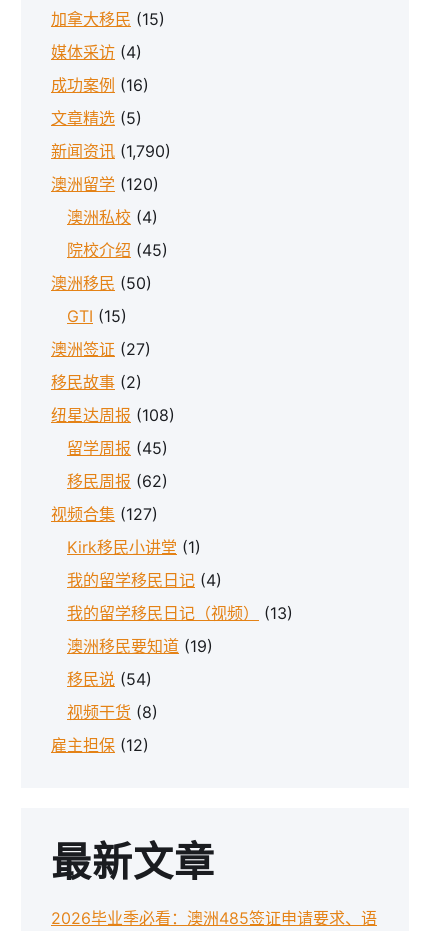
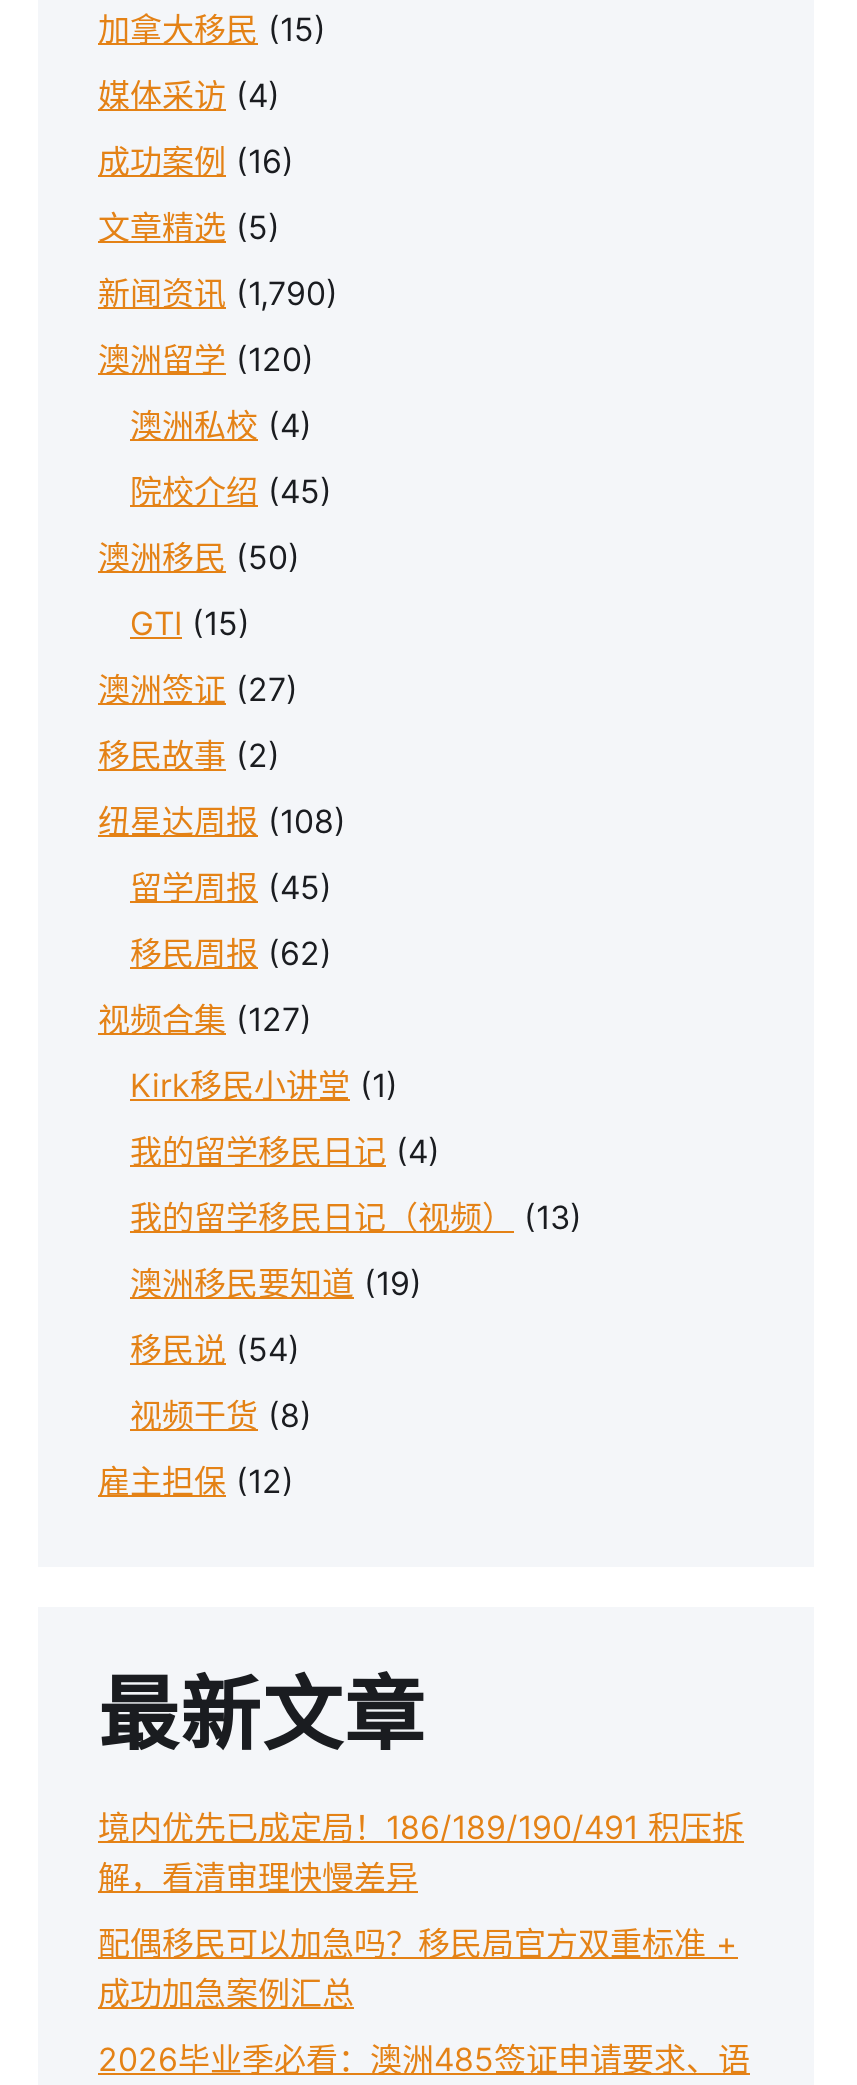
none -> [98,1807,744,2013] 境内优先已成定局！186/189/190/491 积压拆 | 解，看清审理快慢差异 | 配偶移民可以加急吗？移民局官方双重标准 + | 成功加急案例汇总

